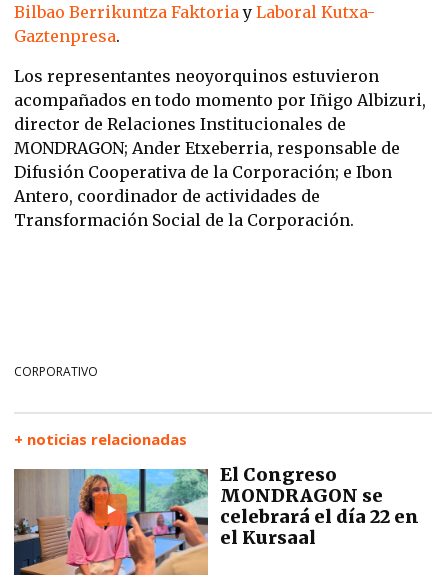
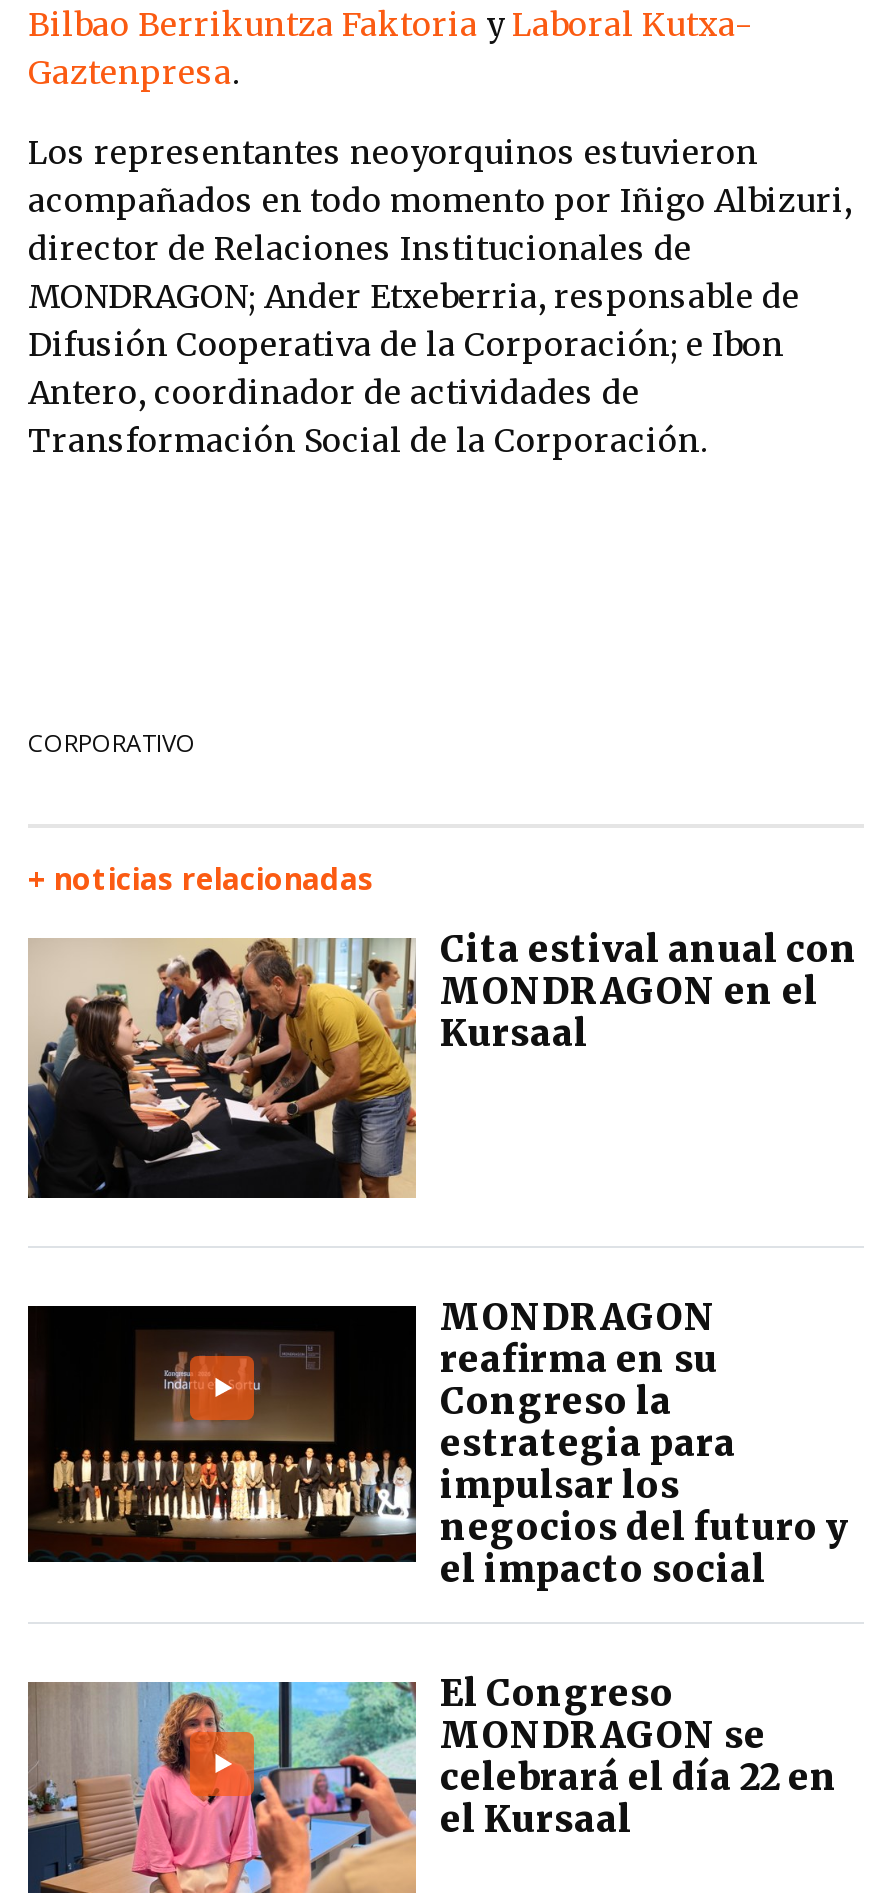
none -> [28,926,858,1200] [image] | Cita estival anual con | MONDRAGON en el | Kursaal
none -> [28,1293,848,1591] [image] | MONDRAGON | reafirma en su | Congreso la | estrategia para | impulsar los | negocios del futuro y | el impacto social

